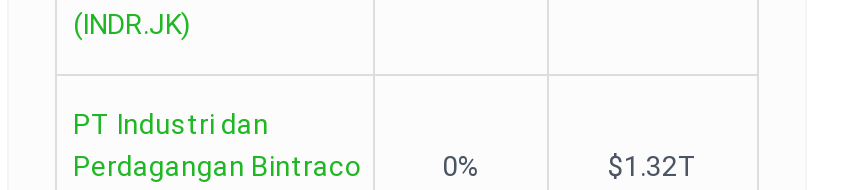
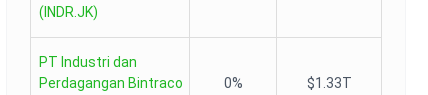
[608,150,698,182] $1.32T -> [306,75,351,91] $1.33T

